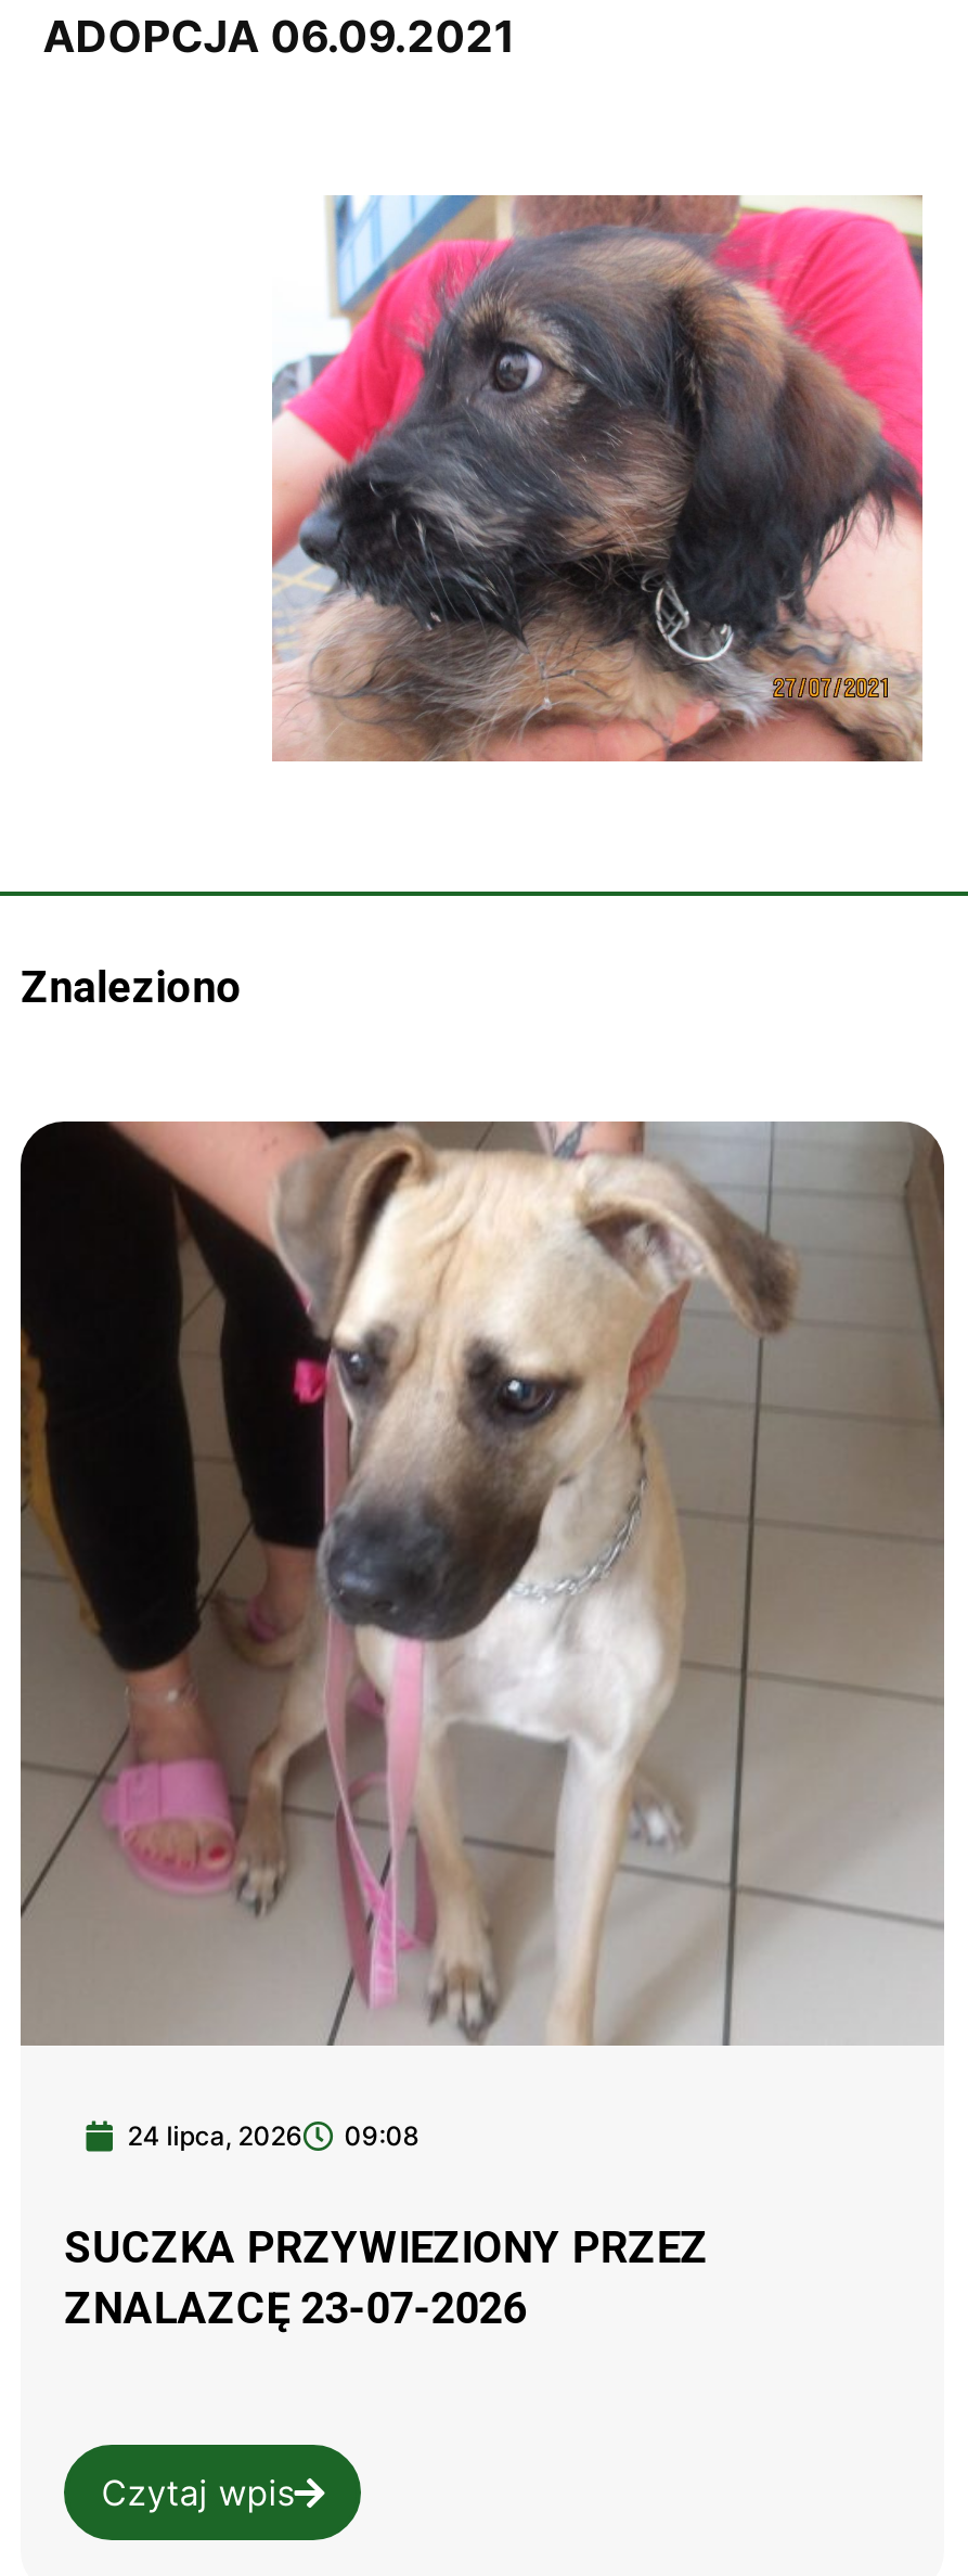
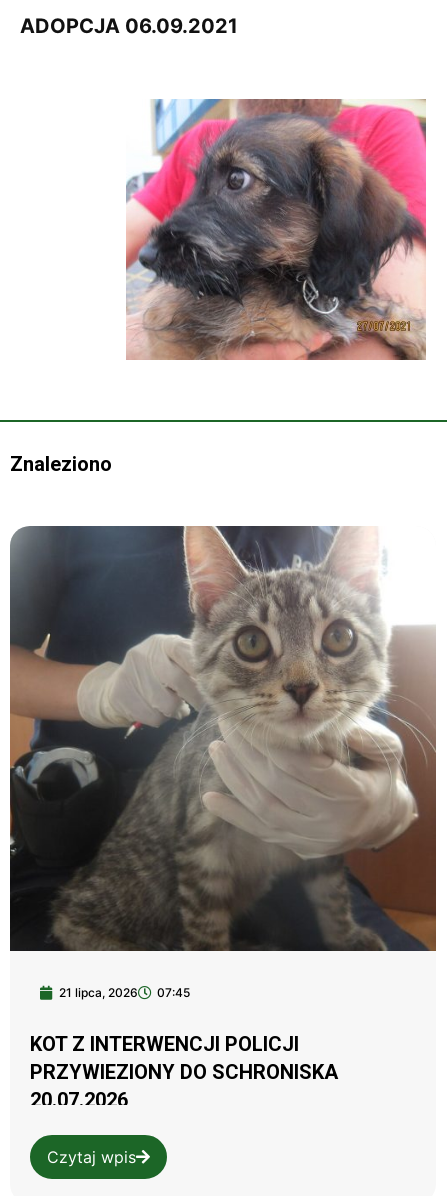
[18,1119,946,2151] [image] | 24 lipca, 2026 | 09:08 -> [9,525,437,1000] [image] | 21 lipca, 2026 | 07:45
[64,2221,708,2333] SUCZKA PRZYWIEZIONY PRZEZ | ZNALAZCĘ 23-07-2026 -> [30,1032,338,1112] KOT Z INTERWENCJI POLICJI | PRZYWIEZIONY DO SCHRONISKA | 20.07.2026

